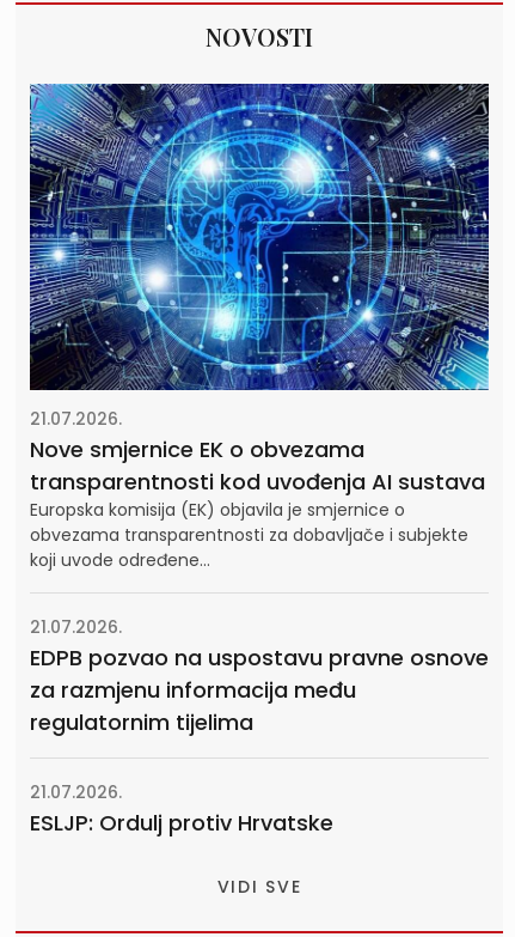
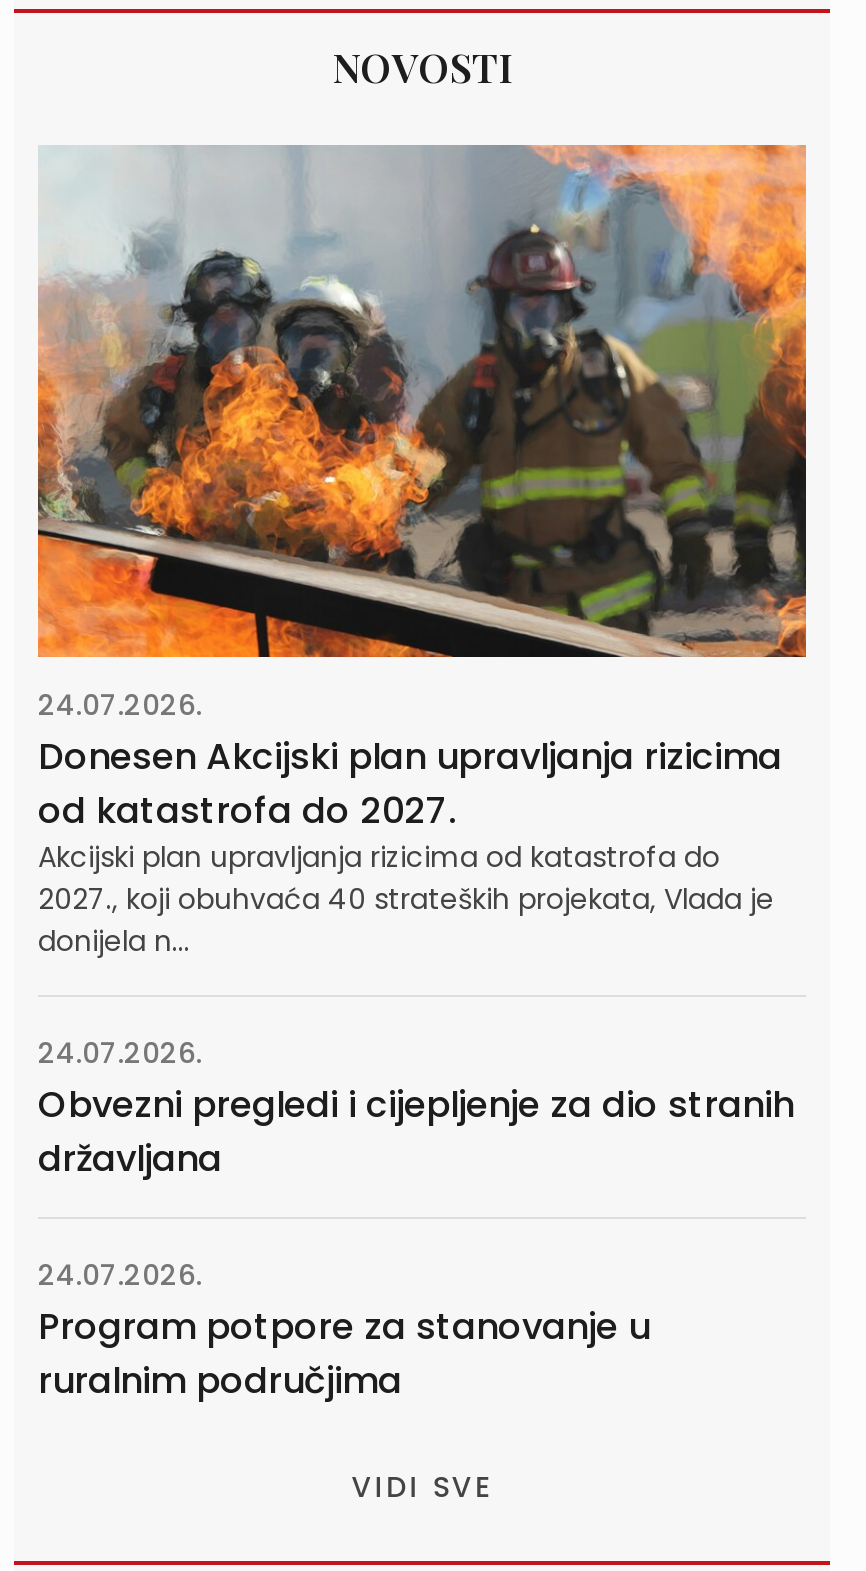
[29,83,490,572] [image] | 21.07.2026. | Nove smjernice EK o obvezama | transparentnosti kod uvođenja AI sustava | Europska komisija (EK) objavila je smjernice o | obvezama transparentnosti za dobavljače i subjekte | koji uvode određene... -> [36,143,808,961] [image] | 24.07.2026. | Donesen Akcijski plan upravljanja rizicima | od katastrofa do 2027. | Akcijski plan upravljanja rizicima od katastrofa do | 2027., koji obuhvaća 40 strateških projekata, Vlada je | donijela n...
[30,615,489,737] 21.07.2026. | EDPB pozvao na uspostavu pravne osnove | za razmjenu informacija među | regulatornim tijelima -> [38,1033,794,1183] 24.07.2026. | Obvezni pregledi i cijepljenje za dio stranih | državljana
[30,780,333,837] 21.07.2026. | ESLJP: Ordulj protiv Hrvatske -> [38,1255,650,1405] 24.07.2026. | Program potpore za stanovanje u | ruralnim područjima

